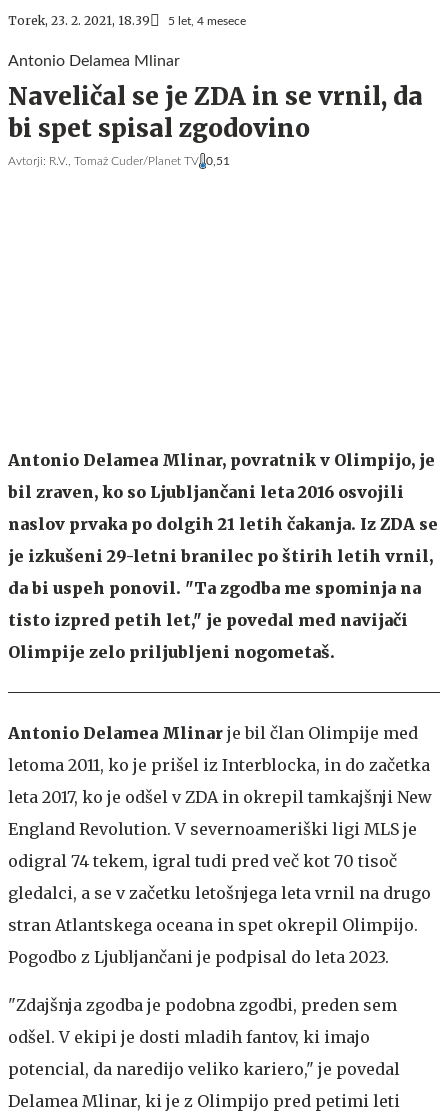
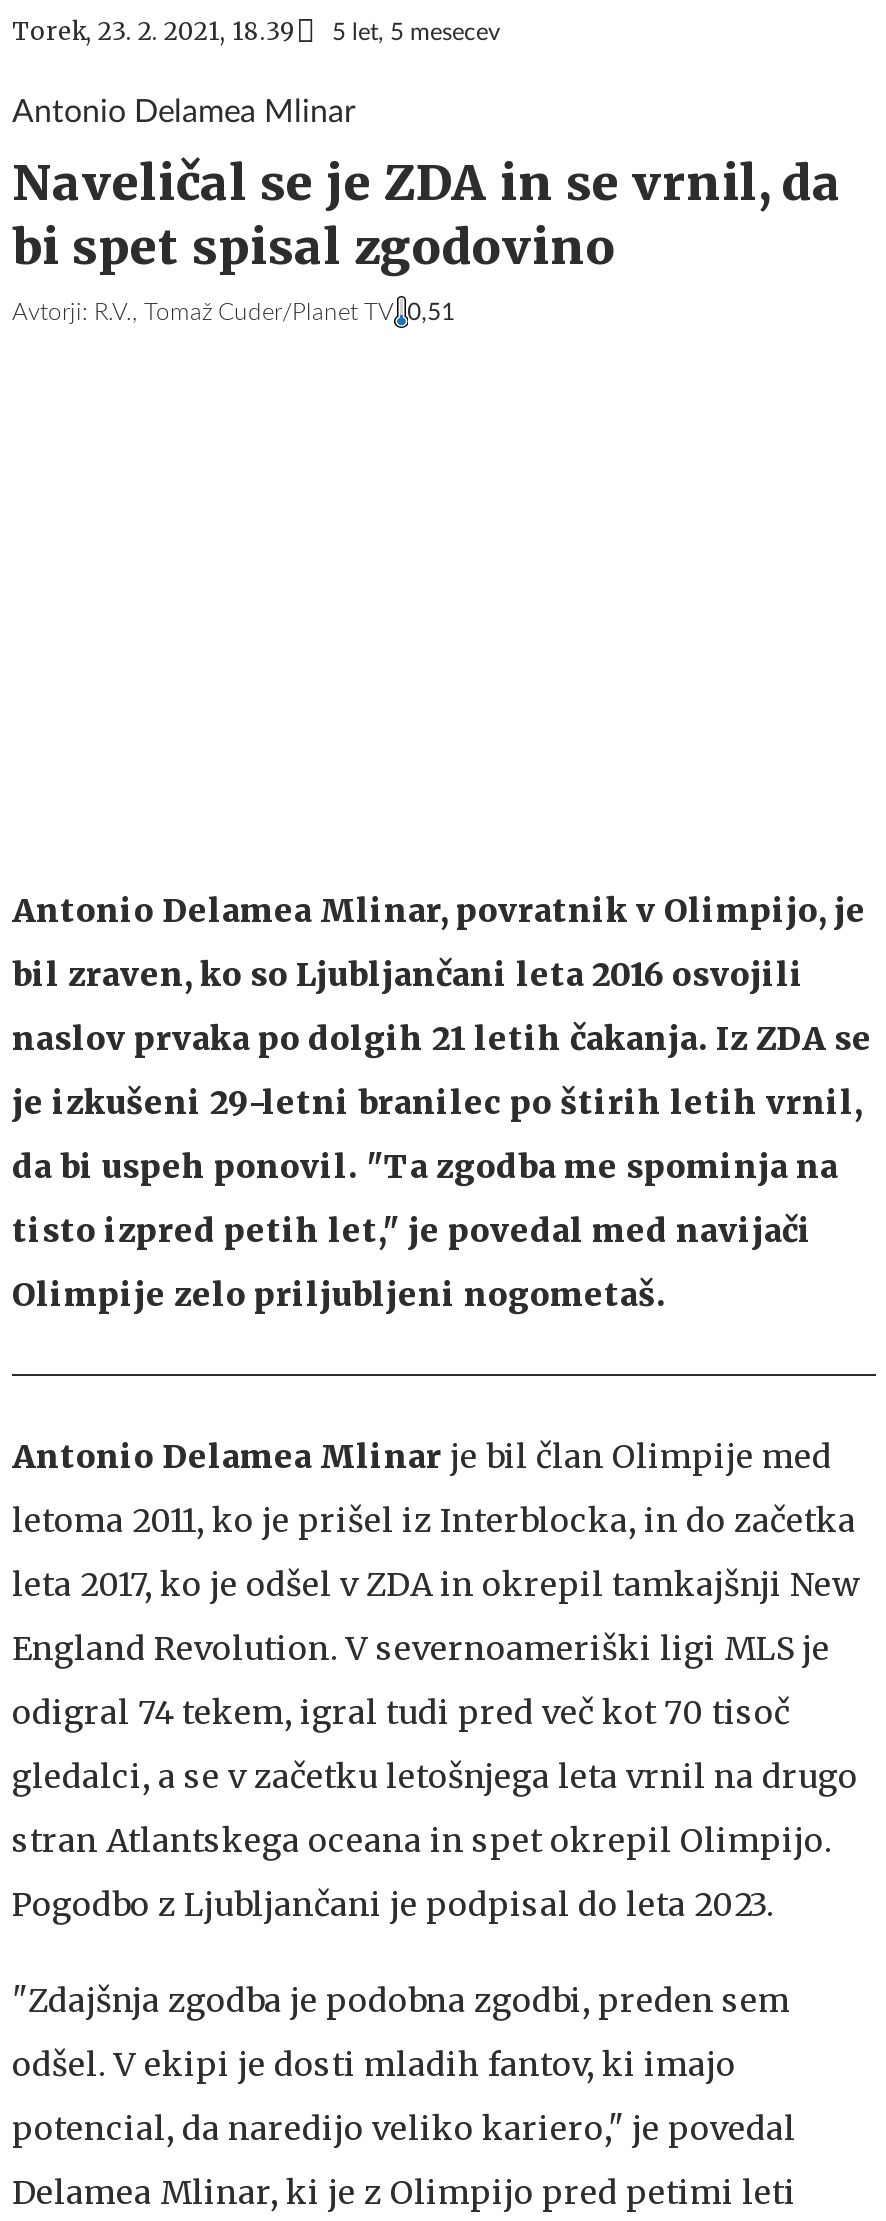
[8,13,246,28] Torek, 23. 2. 2021, 18.39 5 let, 4 mesece -> [12,16,500,46] Torek, 23. 2. 2021, 18.39 5 let, 5 mesecev

